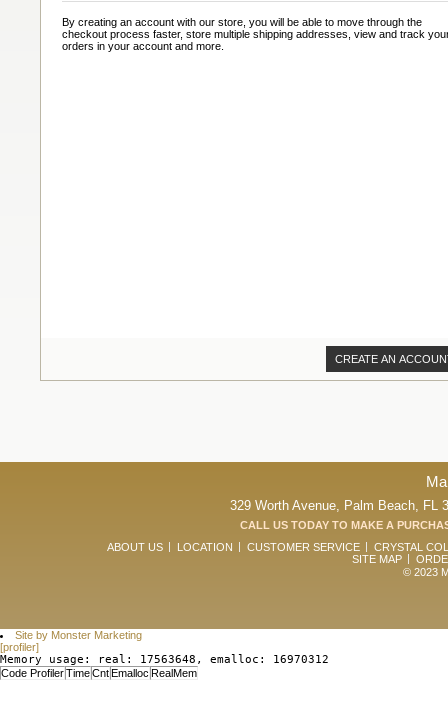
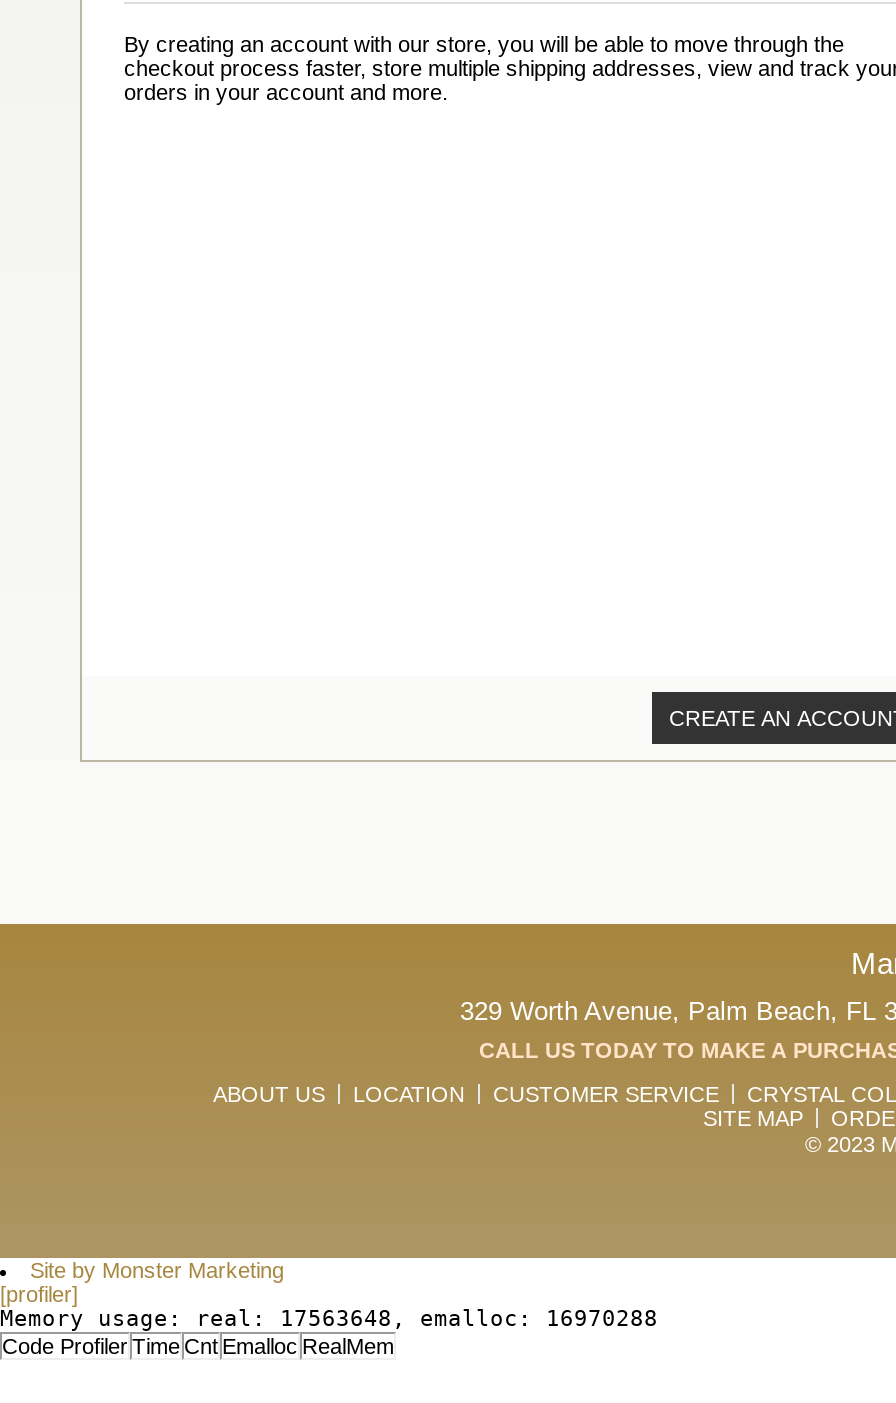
[0,653,329,666] Memory usage: real: 17563648, emalloc: 16970312 -> [0,1306,658,1332] Memory usage: real: 17563648, emalloc: 16970288

